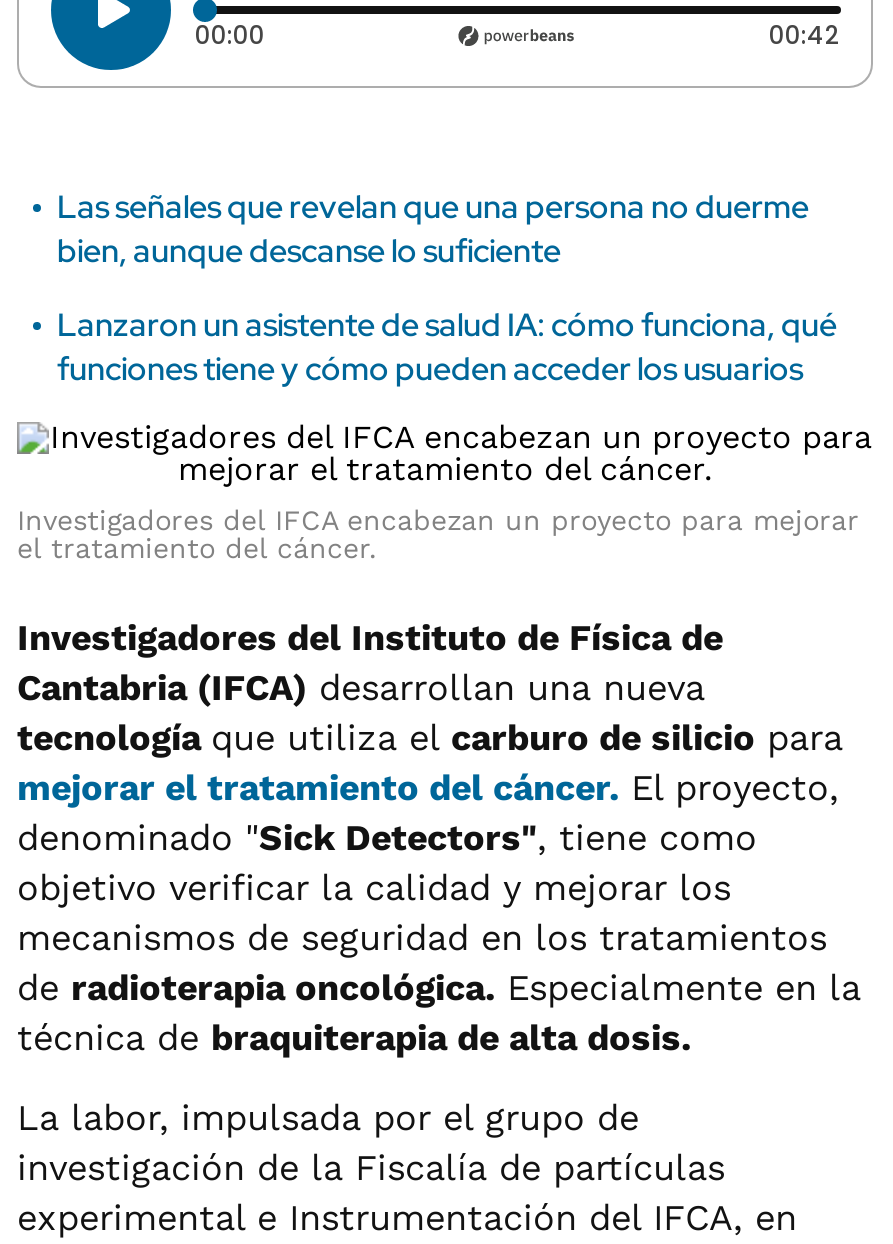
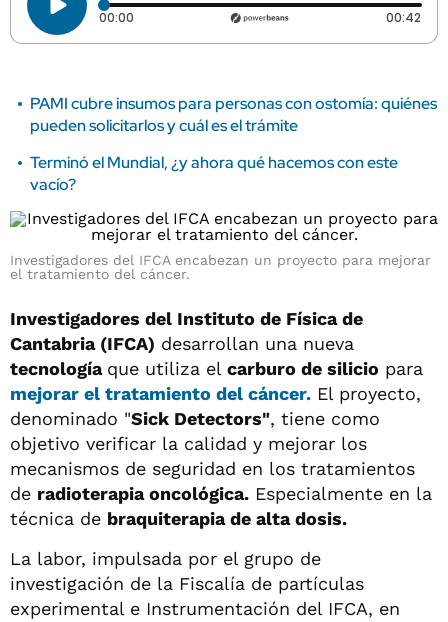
[57,186,809,272] Las señales que revelan que una persona no duerme | bien, aunque descanse lo suficiente -> [30,93,437,136] PAMI cubre insumos para personas con ostomía: quiénes | pueden solicitarlos y cuál es el trámite
[57,304,837,390] Lanzaron un asistente de salud IA: cómo funciona, qué | funciones tiene y cómo pueden acceder los usuarios -> [30,152,398,195] Terminó el Mundial, ¿y ahora qué hacemos con este | vacío?

